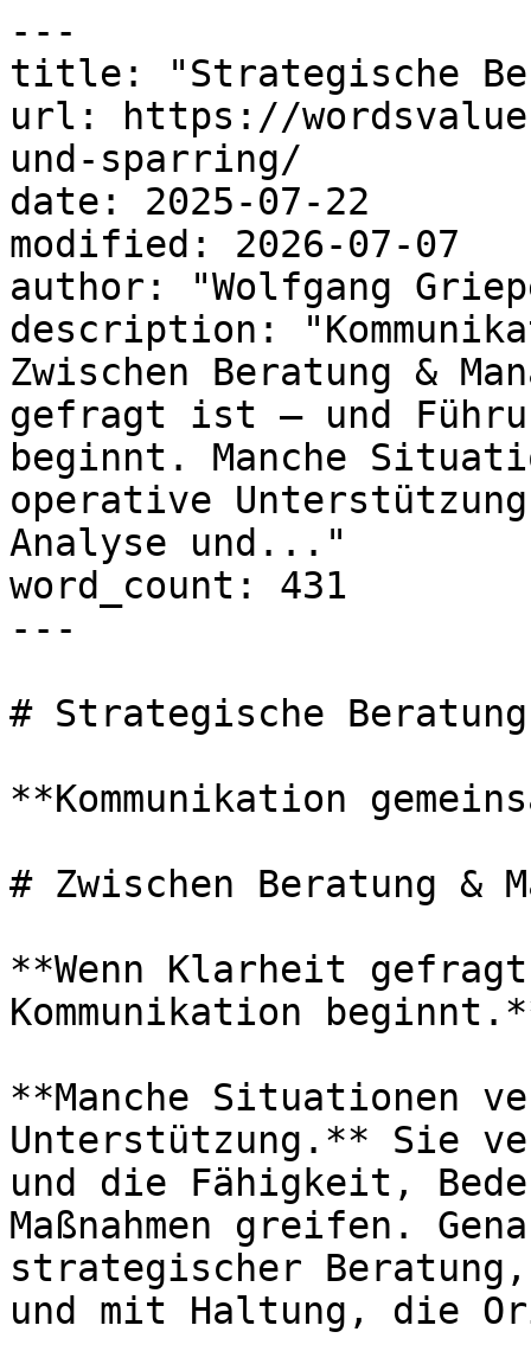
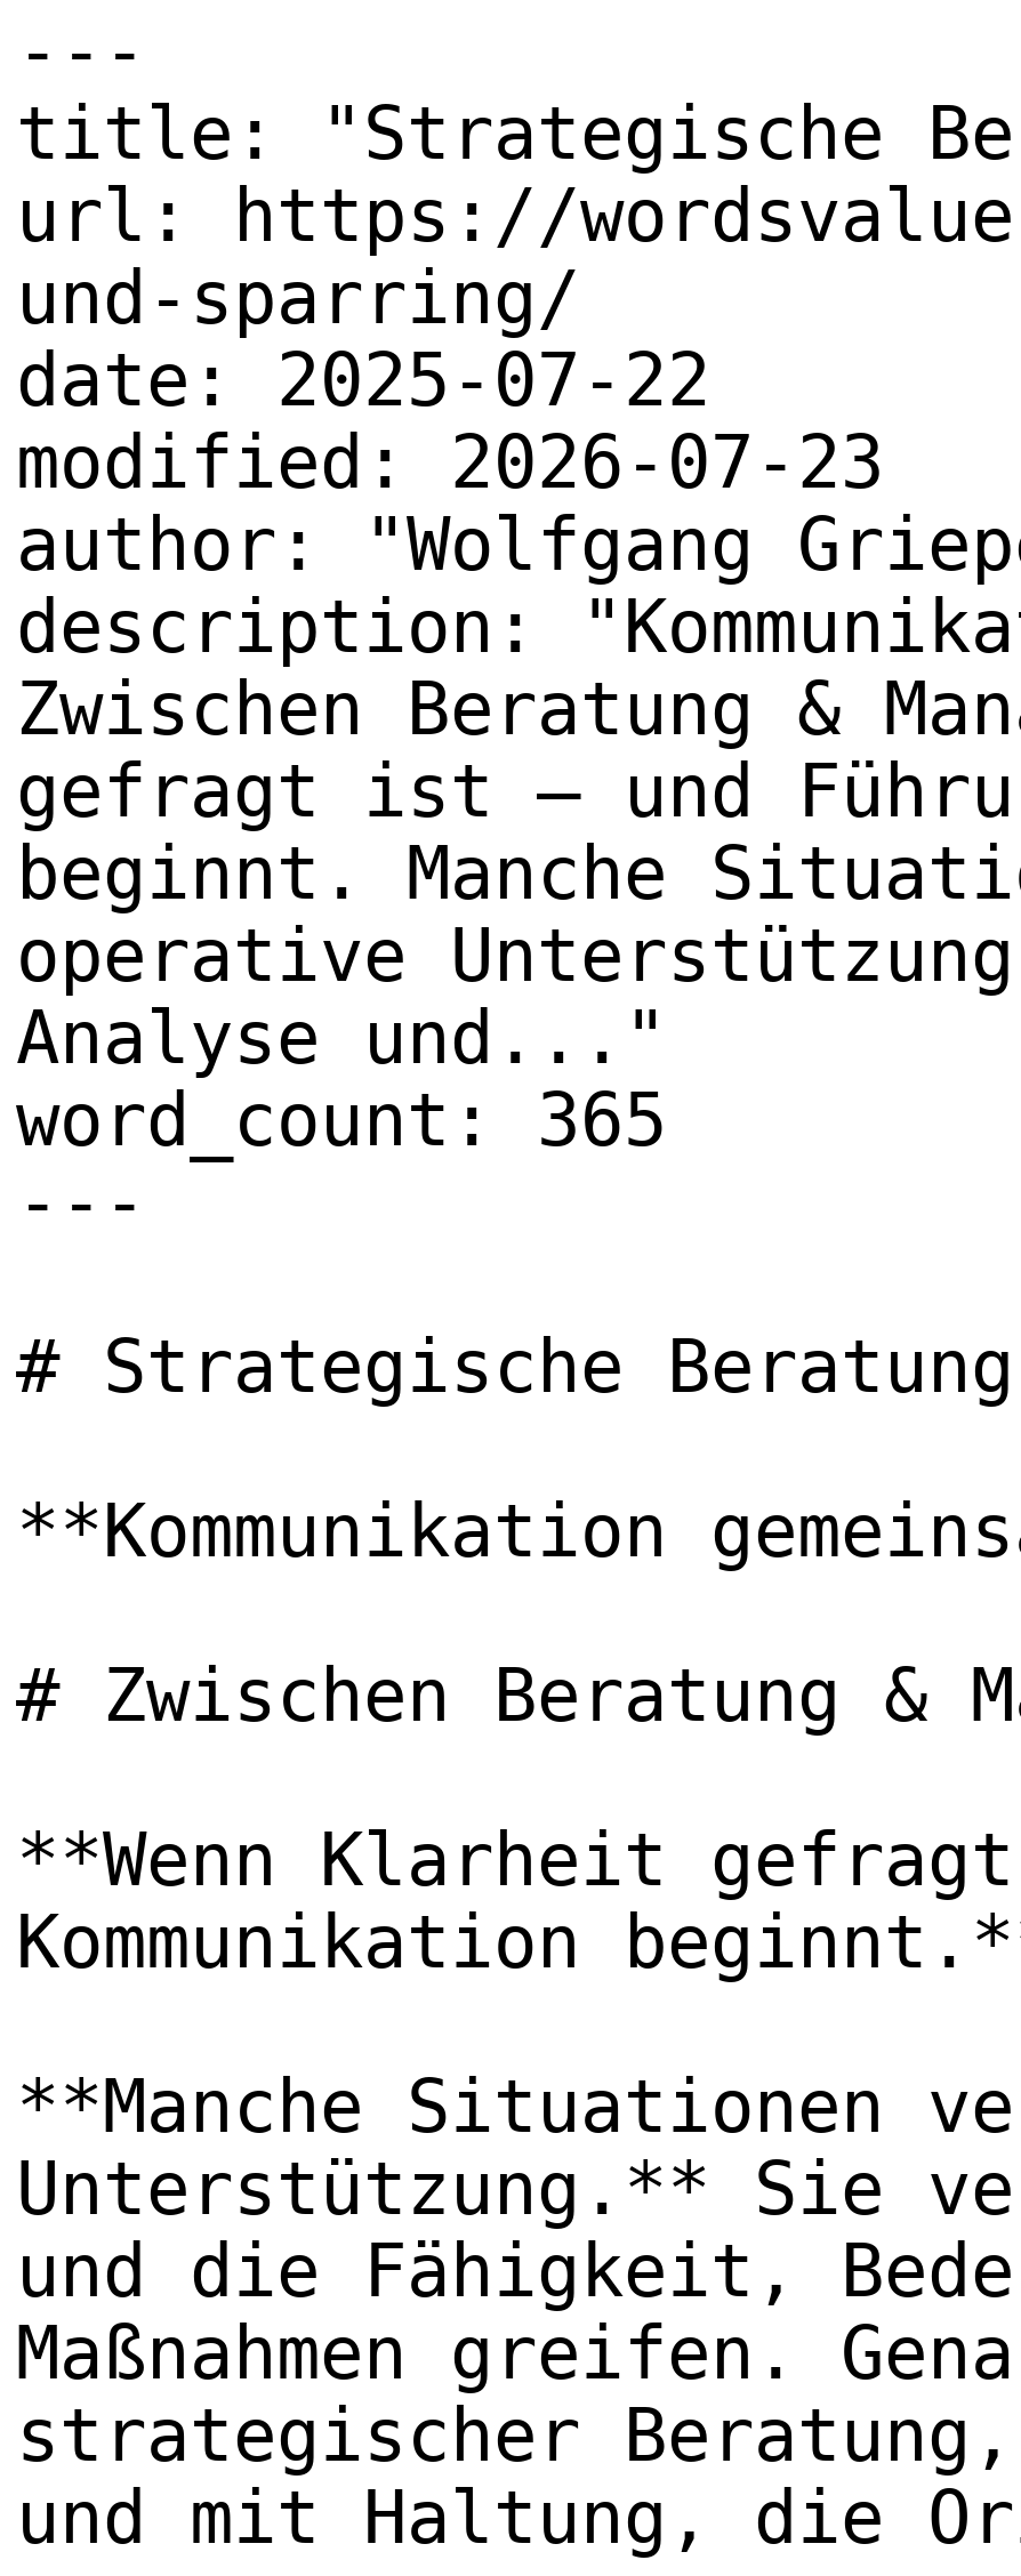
[9,223,460,265] modified: 2026-07-07 -> [16,421,884,504] modified: 2026-07-23
[9,564,347,607] word_count: 431 -> [16,1079,667,1161] word_count: 365

